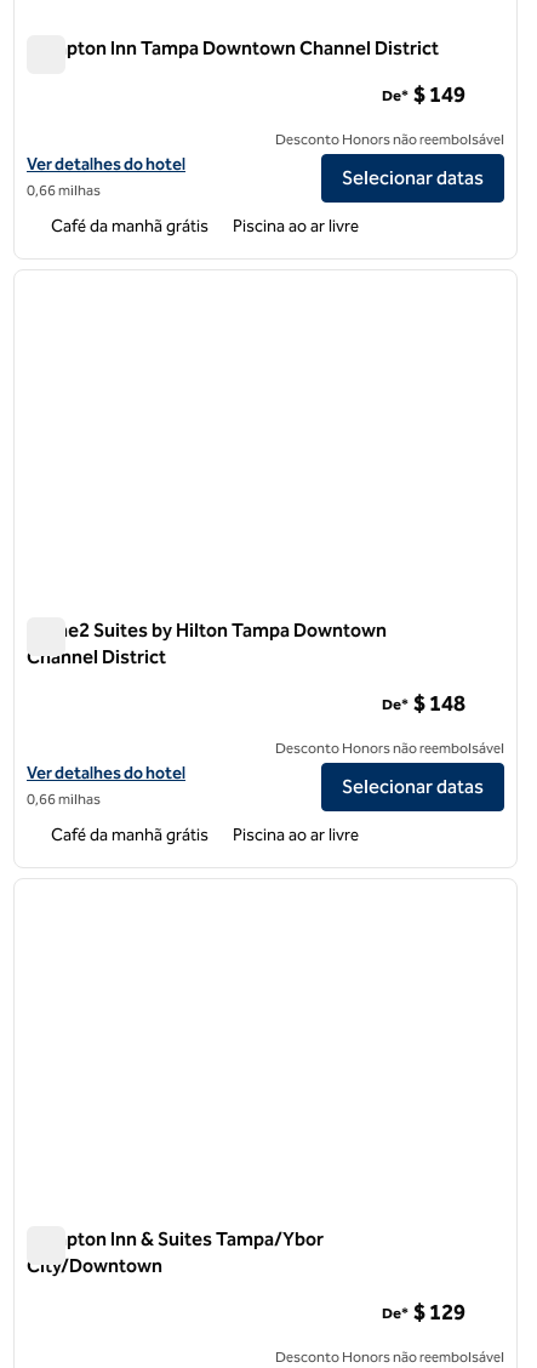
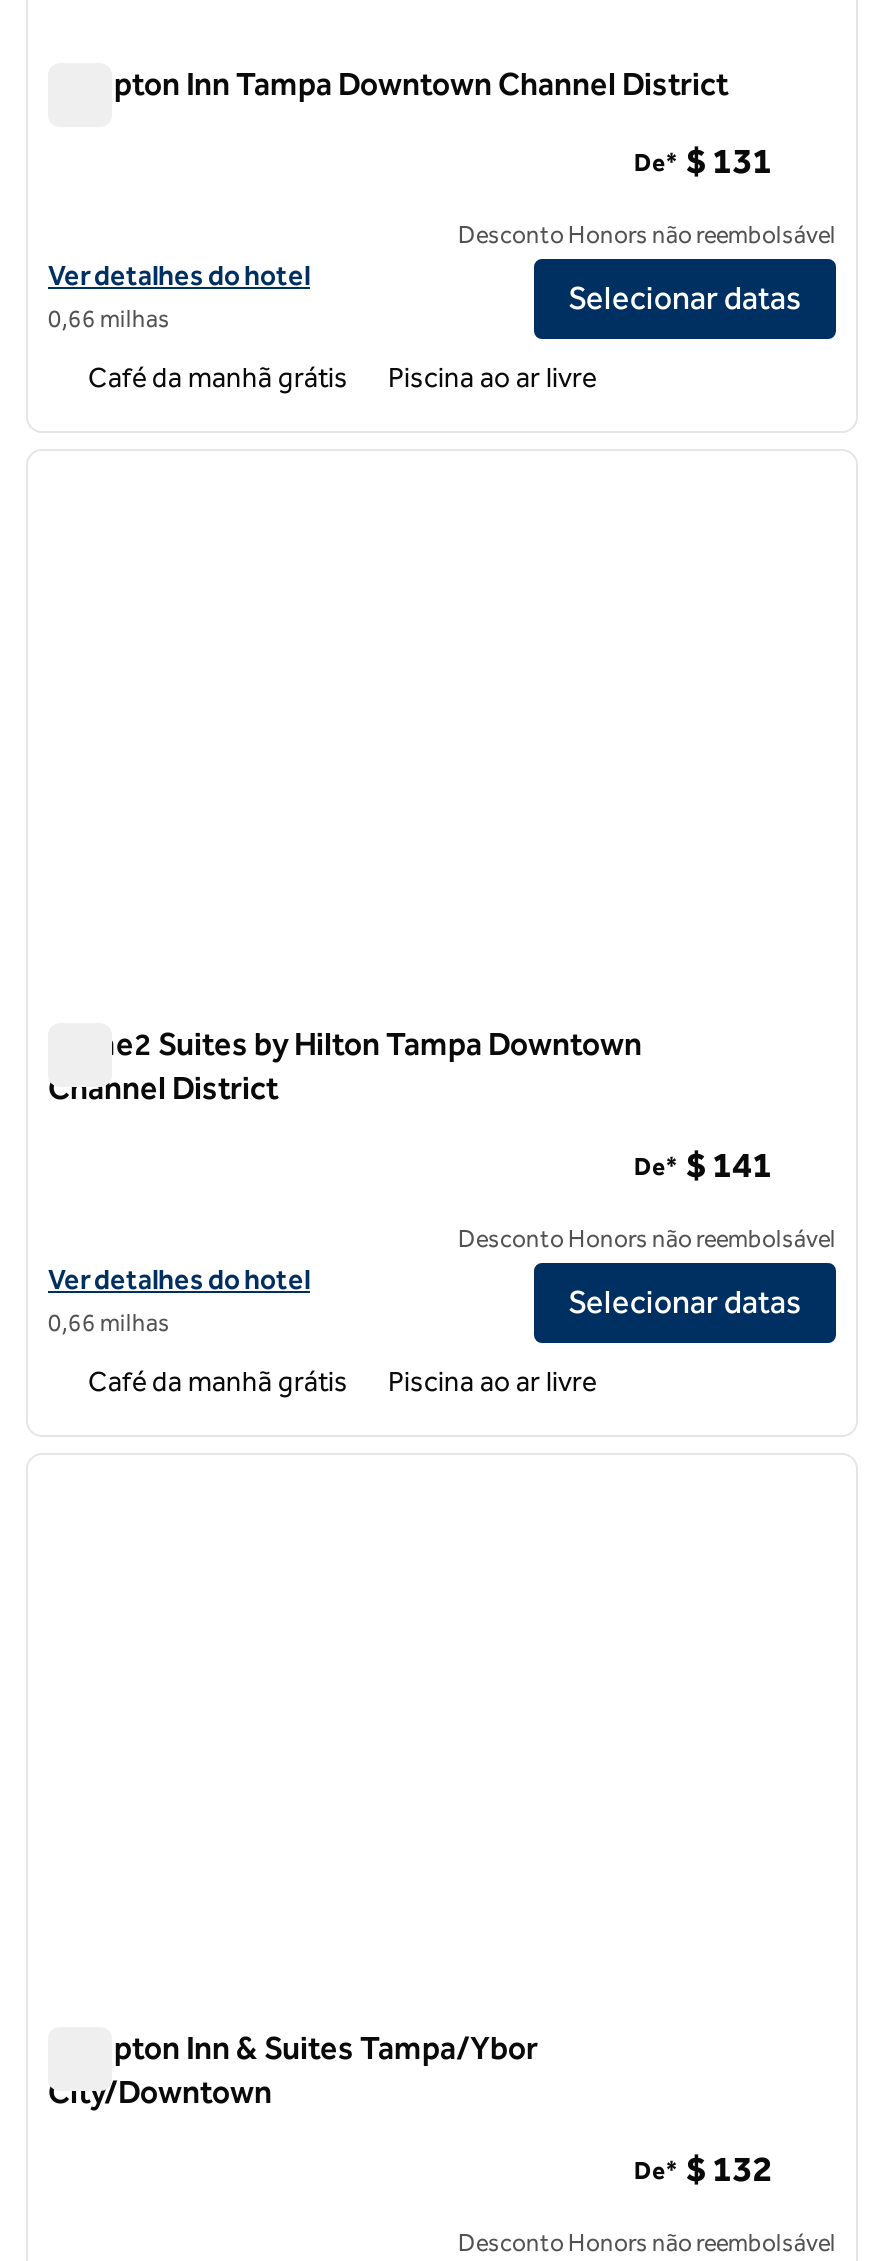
[382,82,465,108] De* $ 149 -> [634,140,772,184] De* $ 131
[382,691,465,717] De* $ 148 -> [634,1144,772,1188] De* $ 141
[382,1299,465,1326] De* $ 129 -> [634,2148,772,2192] De* $ 132

